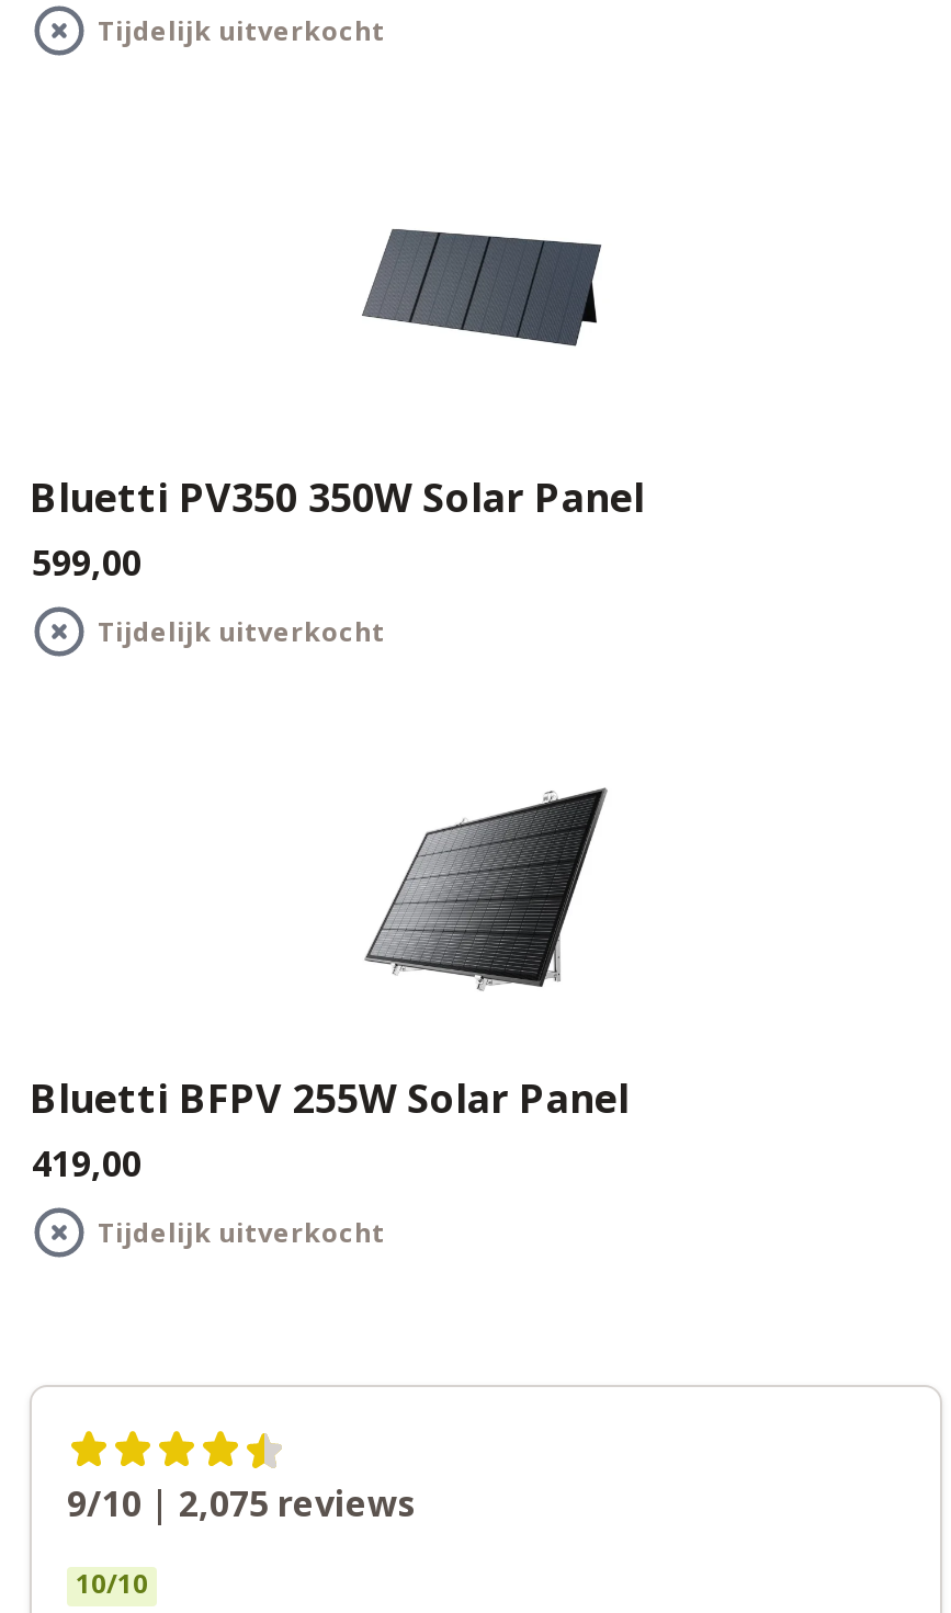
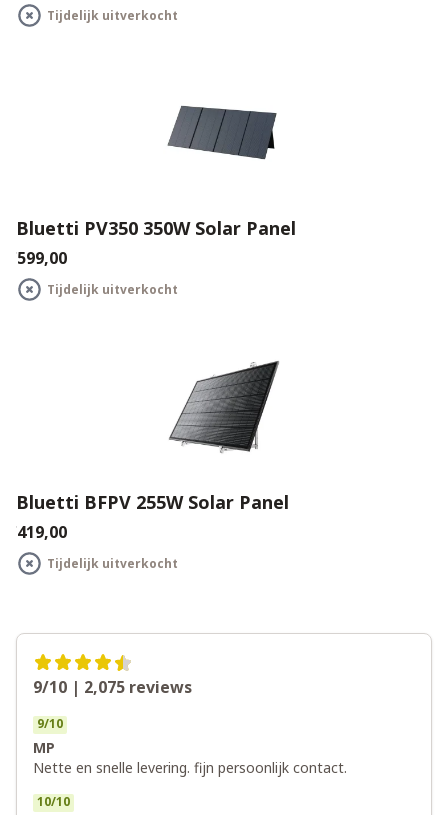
none -> [33,715,347,777] 9/10 | MP | Nette en snelle levering. fijn persoonlijk contact.

